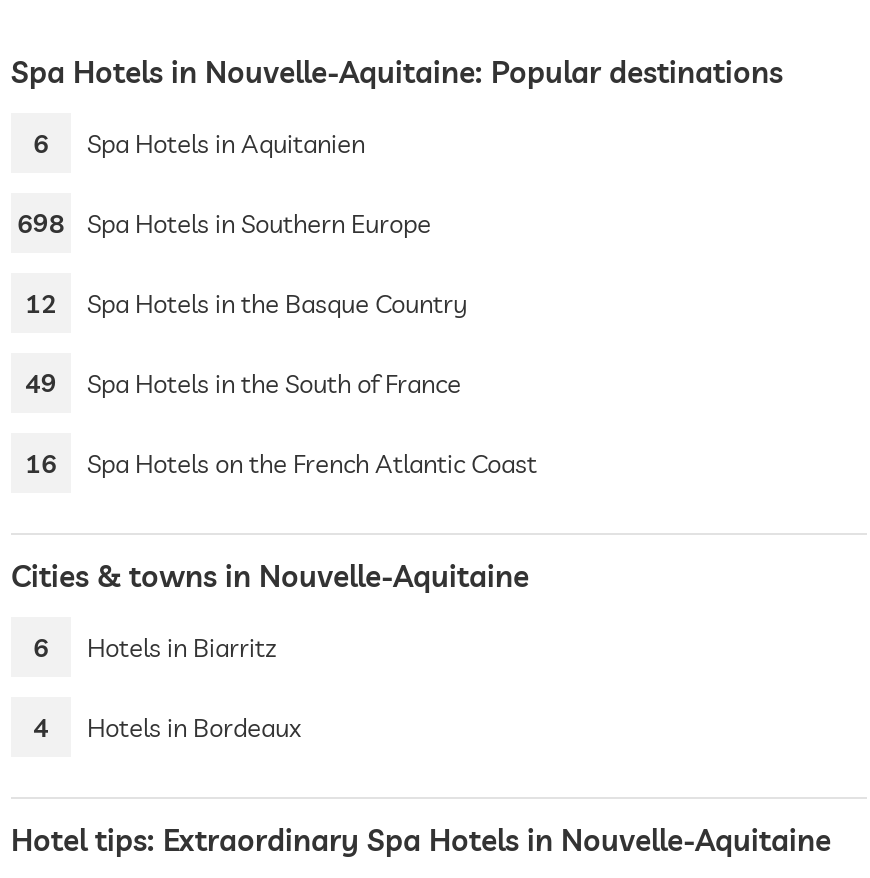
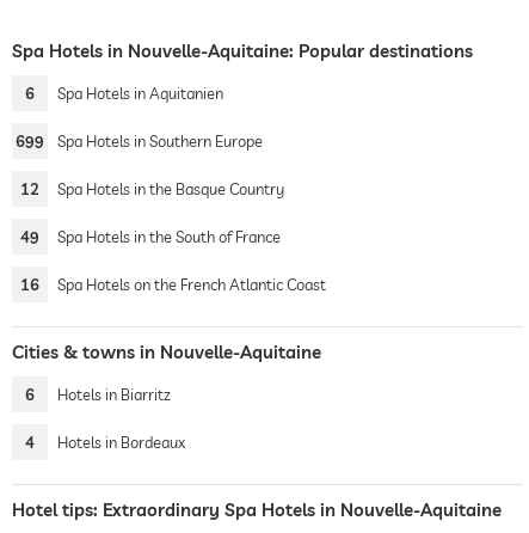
[17,207,431,239] 698 Spa Hotels in Southern Europe -> [16,131,263,151] 699 Spa Hotels in Southern Europe

